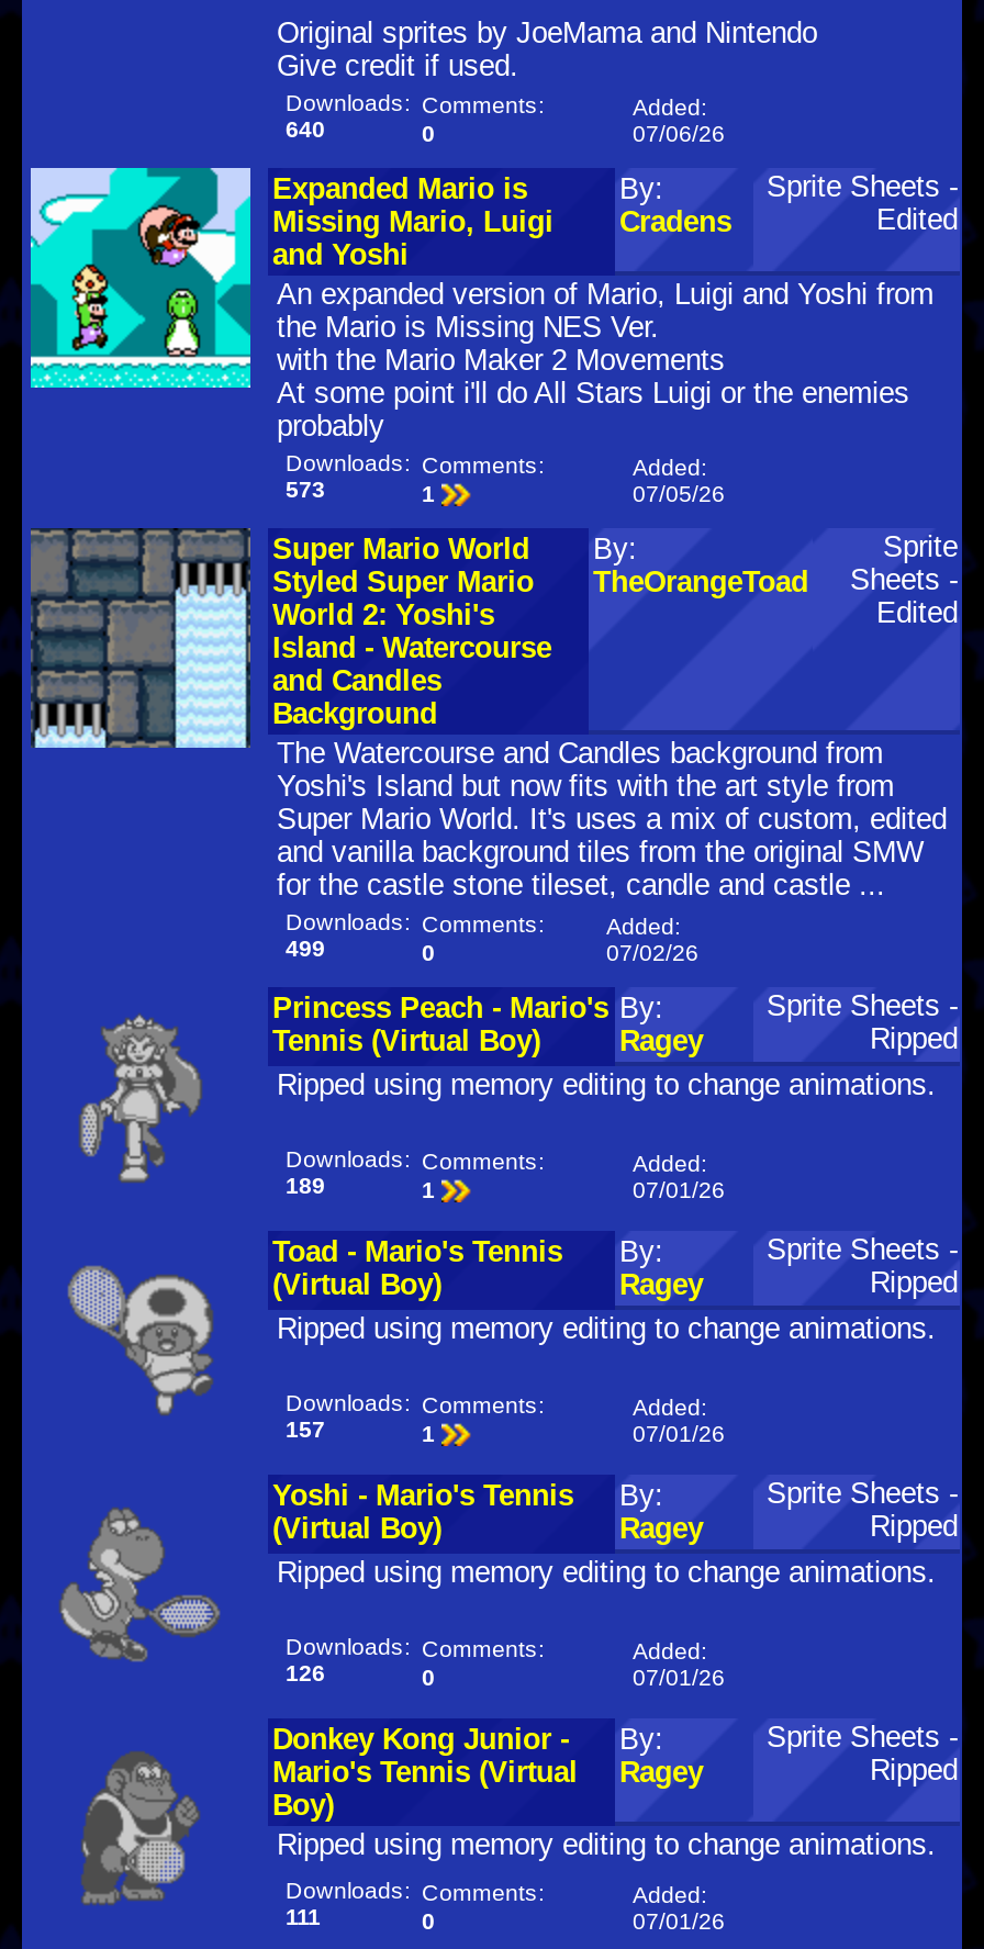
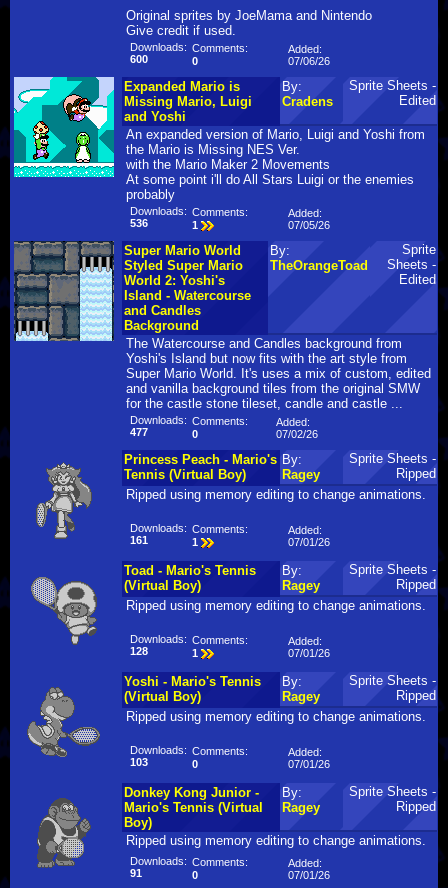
[286,115,325,141] 640 -> [130,53,148,65] 600
[286,475,325,501] 573 -> [130,217,148,229] 536
[286,934,325,960] 499 -> [130,426,148,438] 477
[286,1171,325,1198] 189 -> [130,534,148,546] 161
[286,1415,325,1441] 157 -> [130,645,148,657] 128
[286,1659,325,1685] 126 -> [130,756,148,768] 103
[286,1902,321,1929] 111 -> [130,867,142,879] 91

